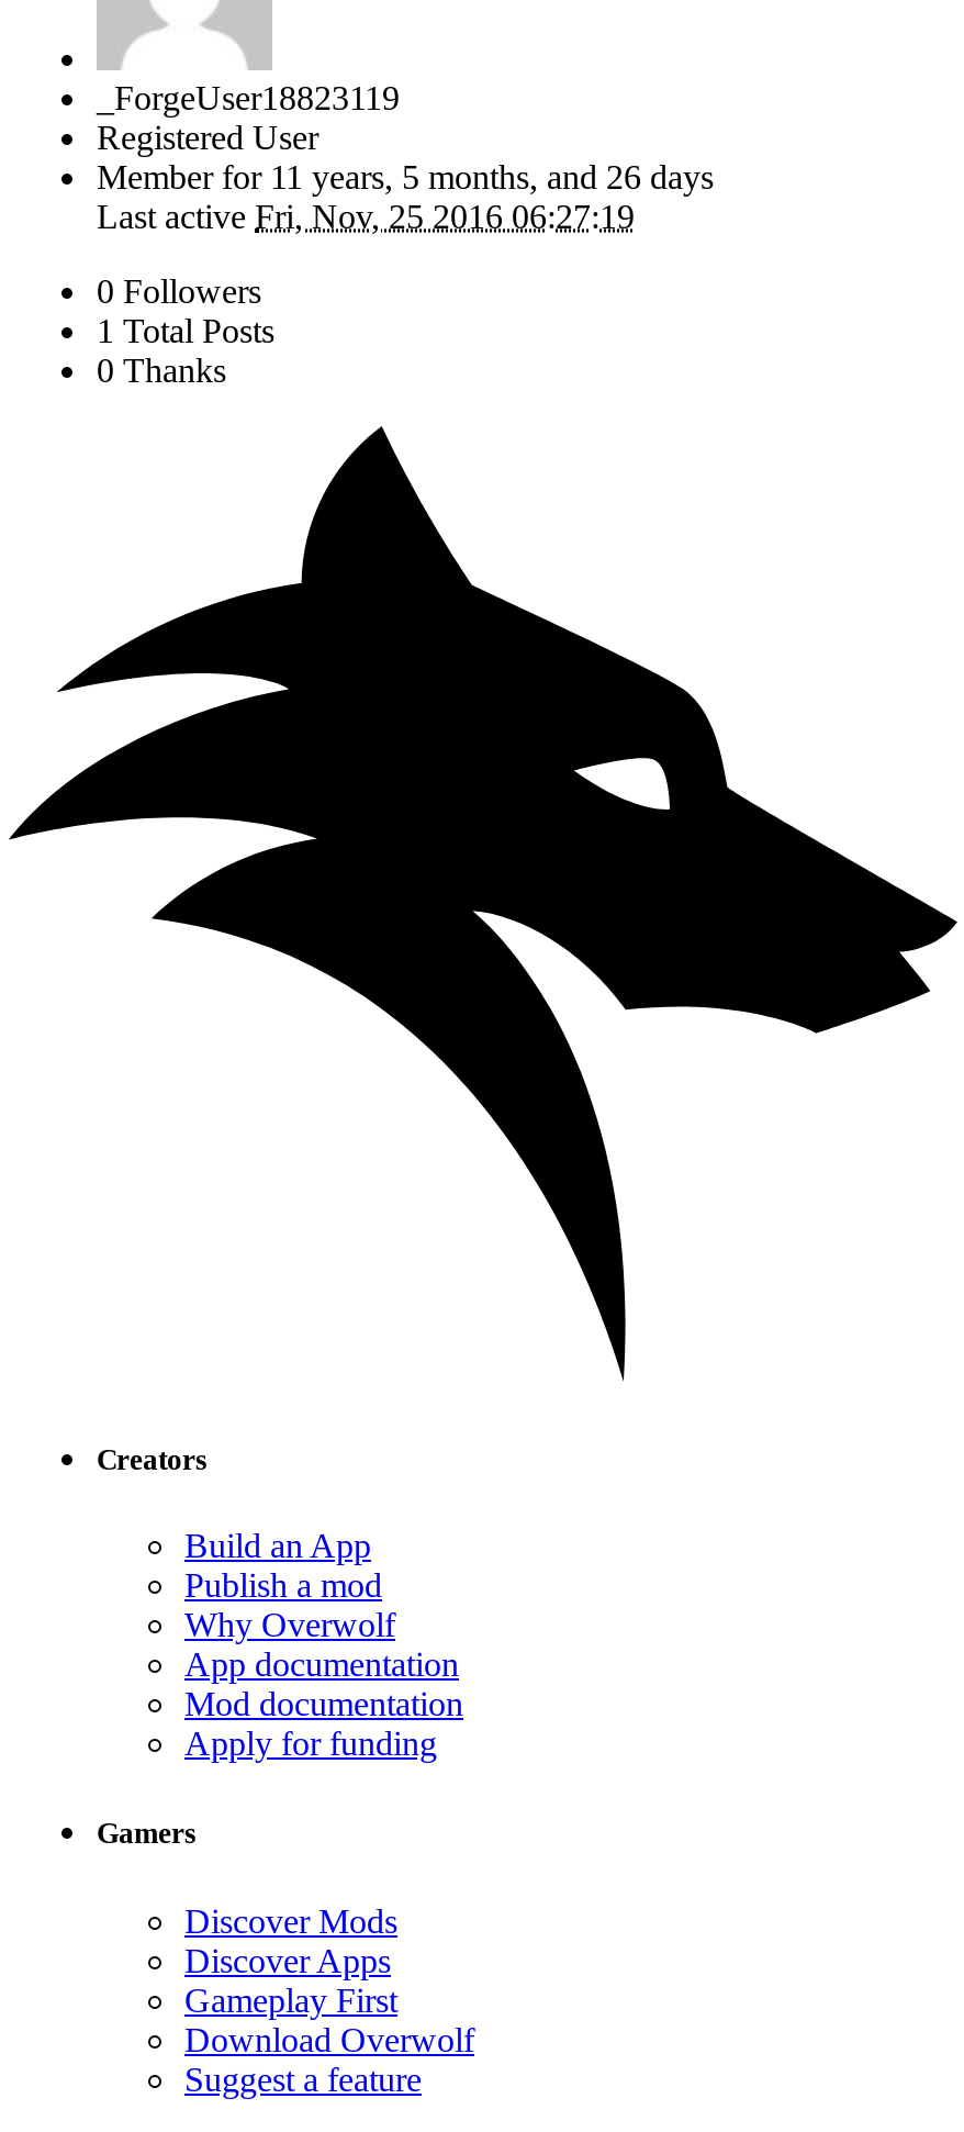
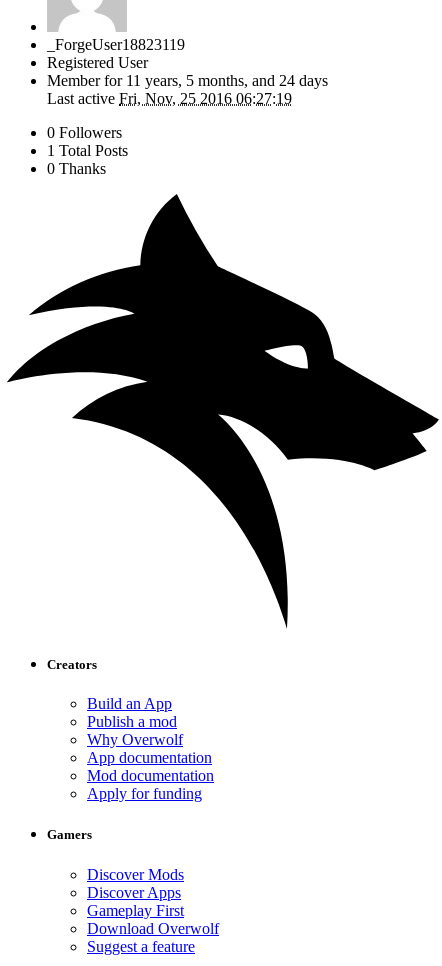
[97,158,714,195] Member for 11 years, 5 months, and 26 days -> [47,72,328,89] Member for 11 years, 5 months, and 24 days

